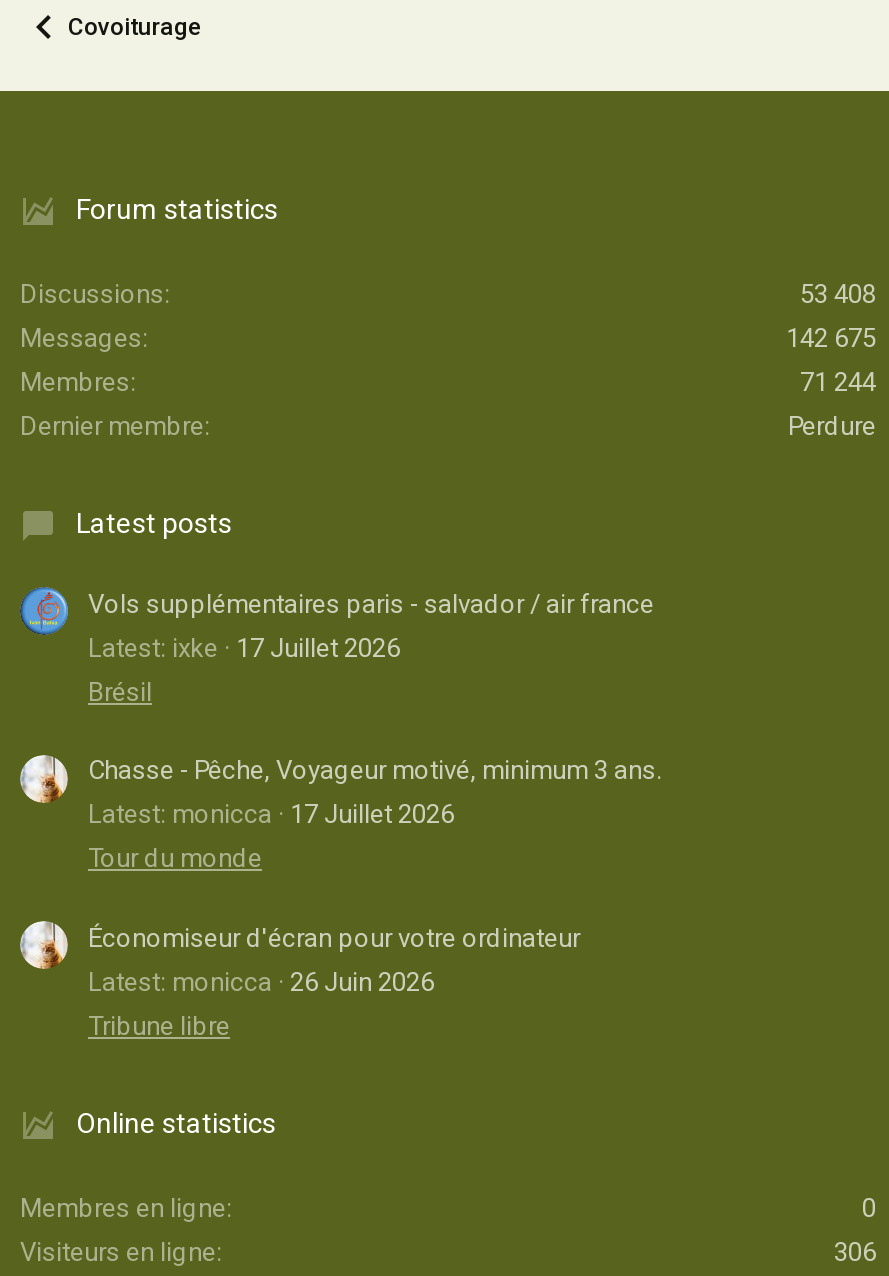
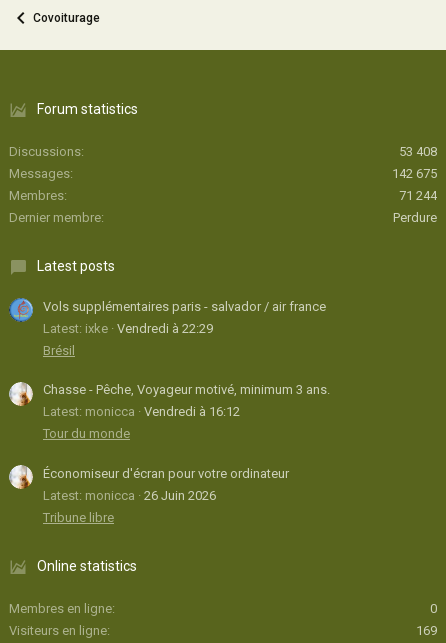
[88,632,400,662] Latest: ixke 17 Juillet 2026 -> [43,321,213,336] Latest: ixke Vendredi à 22:29
[88,800,454,830] Latest: monicca 17 Juillet 2026 -> [43,404,240,419] Latest: monicca Vendredi à 16:12
[834,1237,876,1267] 306 -> [416,623,437,638] 169

